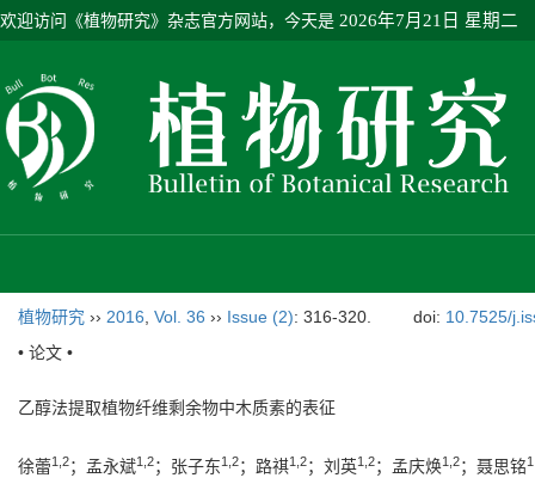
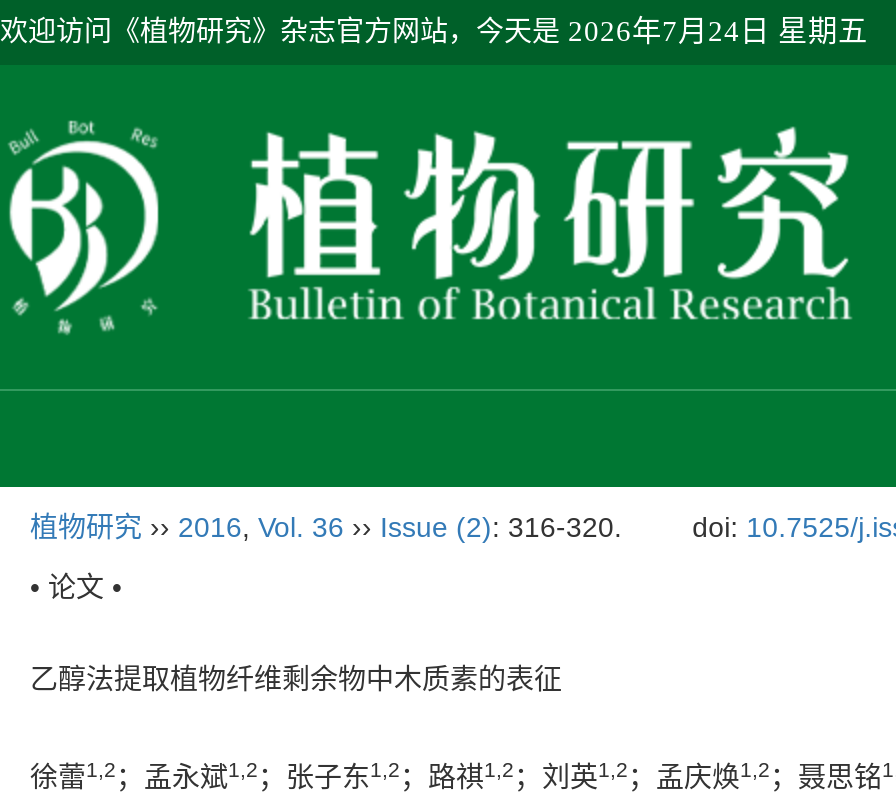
[0,11,518,30] 欢迎访问《植物研究》杂志官方网站，今天是2026年7月21日 星期二 -> [0,15,868,47] 欢迎访问《植物研究》杂志官方网站，今天是2026年7月24日 星期五

